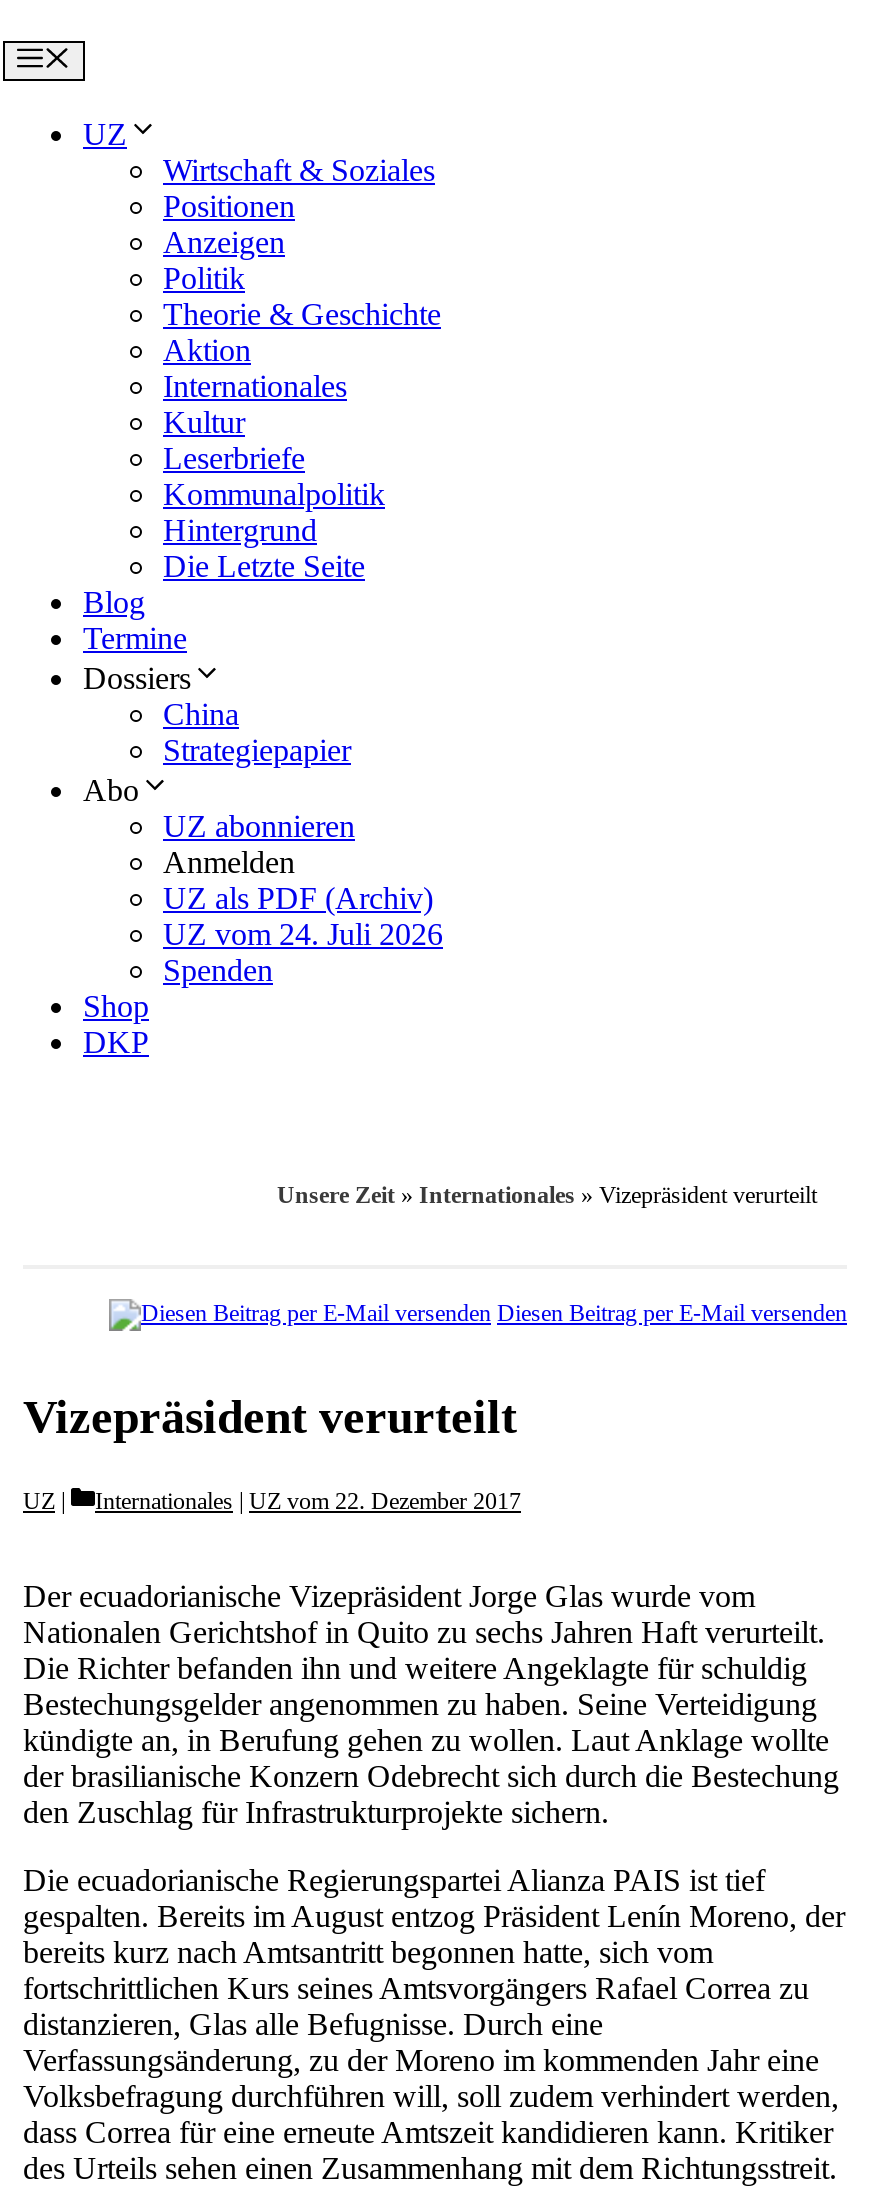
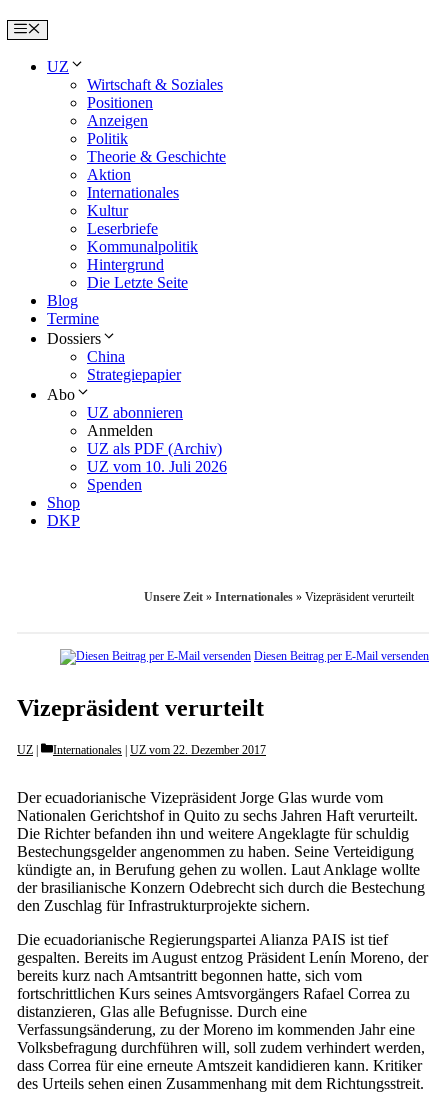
[163,918,443,952] UZ vom 24. Juli 2026 -> [87,458,227,475] UZ vom 10. Juli 2026

